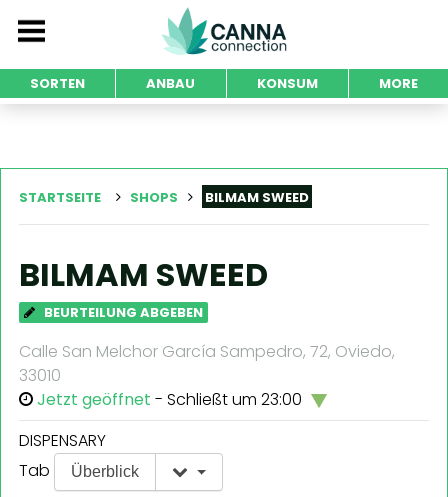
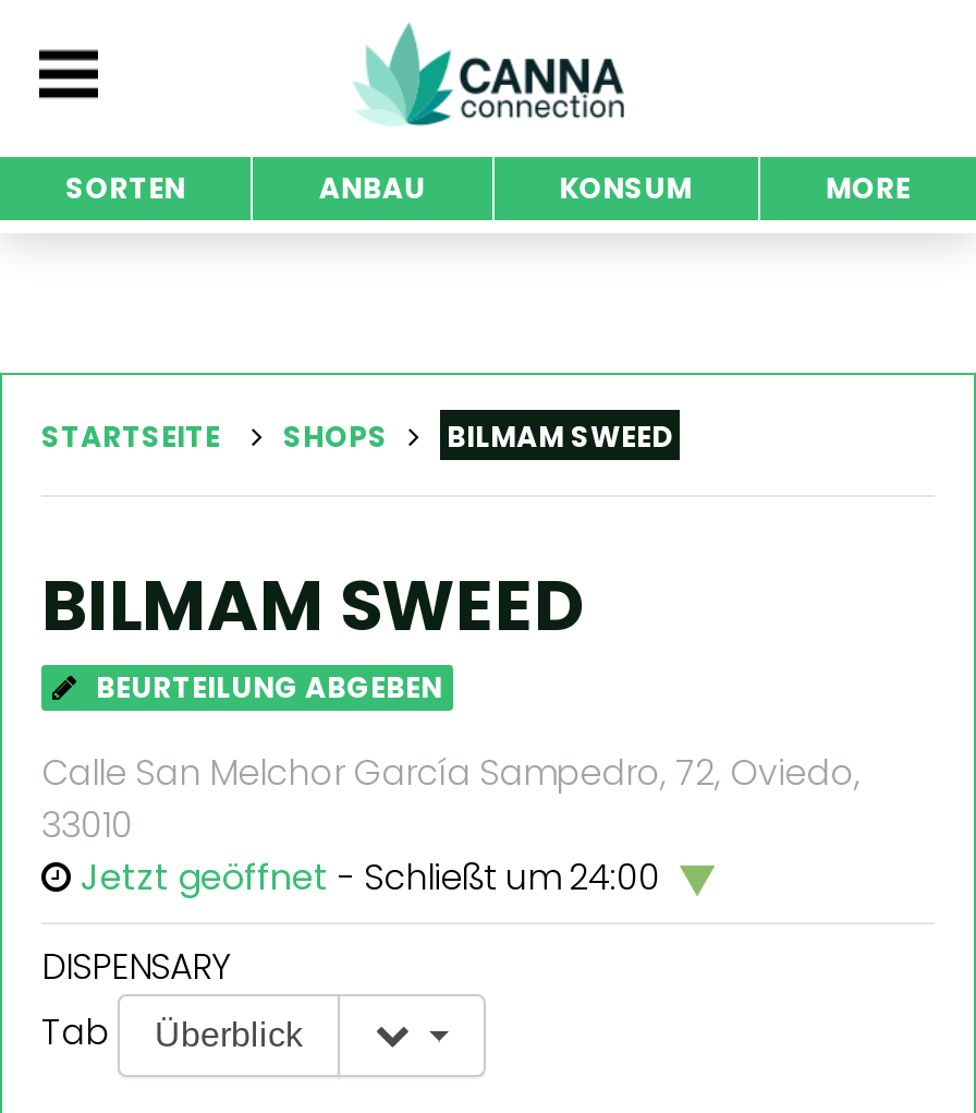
[37,388,306,411] Jetzt geöffnet - Schließt um 23:00 -> [81,852,669,903] Jetzt geöffnet - Schließt um 24:00

